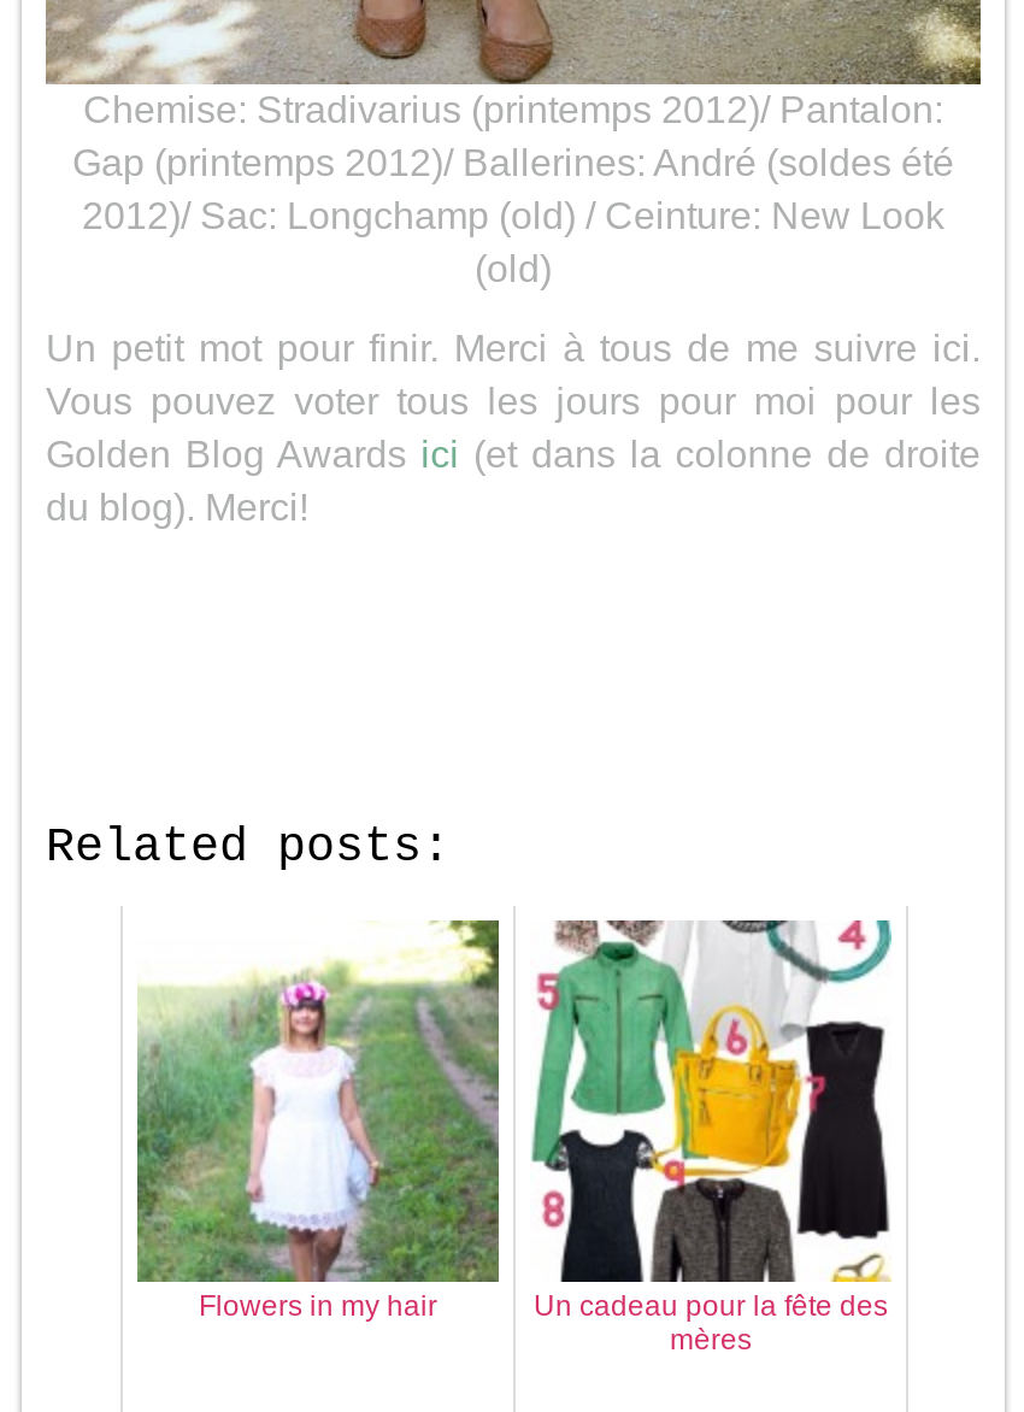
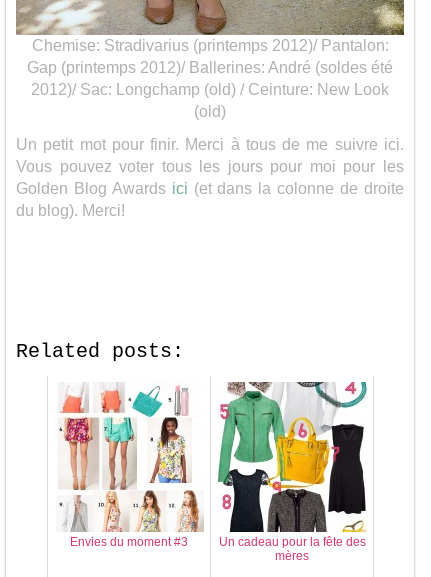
[135,918,501,1322] [image] | Flowers in my hair -> [54,382,204,549] [image] | Envies du moment #3

